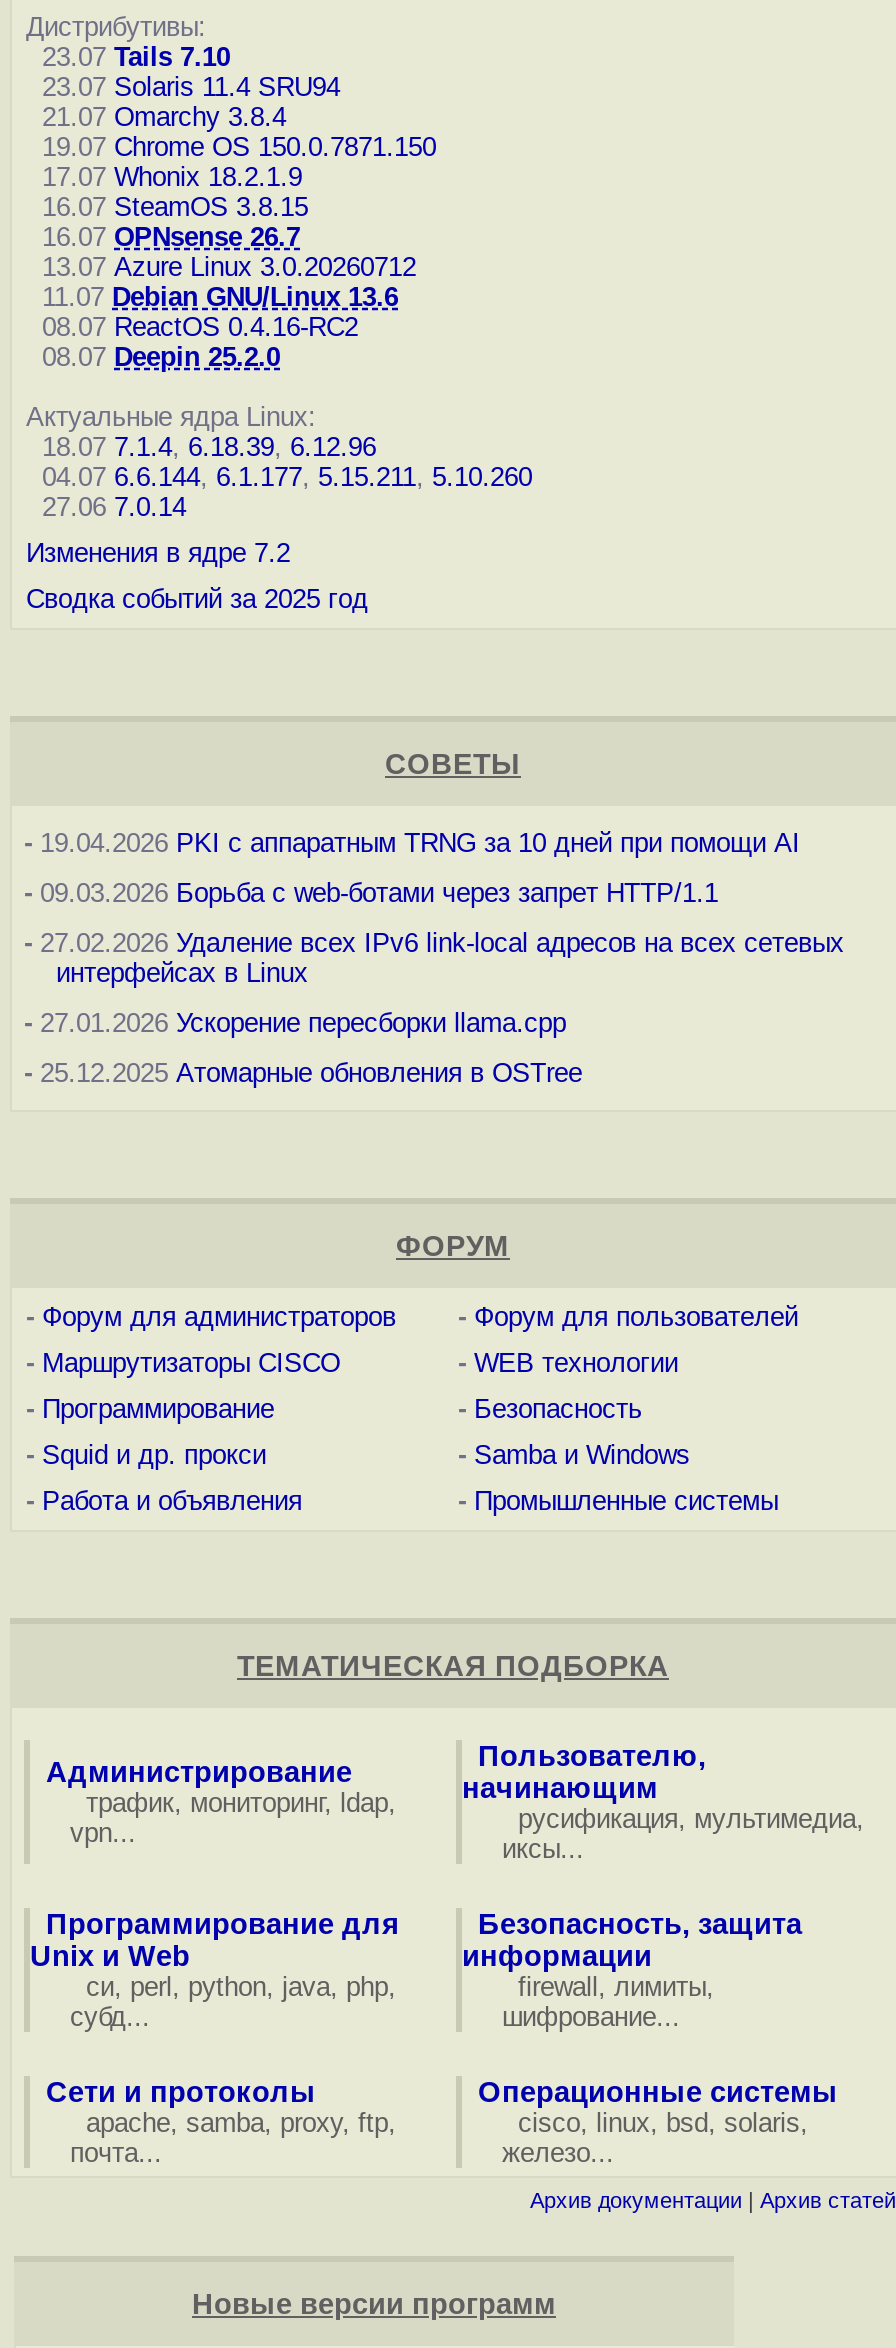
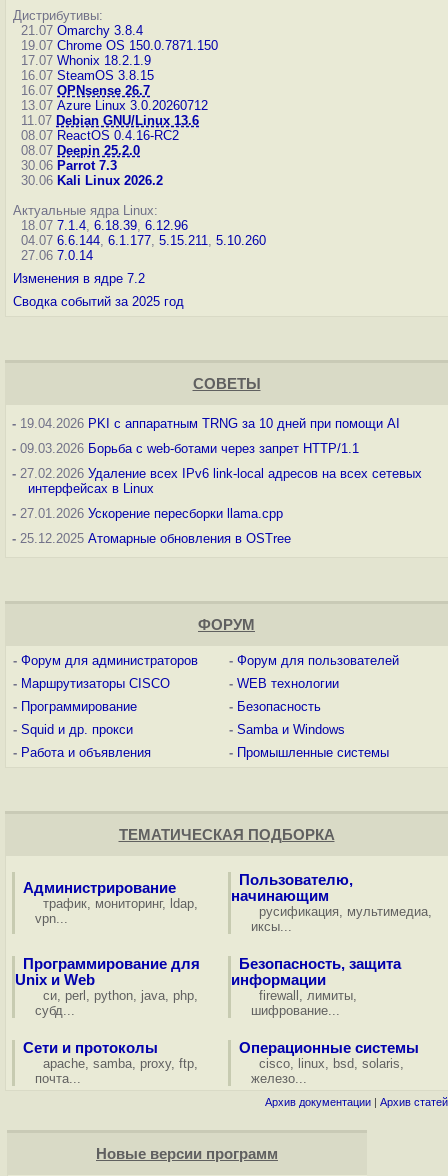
[26,42,340,102] 23.07 Tails 7.10 | 23.07 Solaris 11.4 SRU94 -> none
moved [26,102,436,372] -> [13,23,218,158]: 21.07 Omarchy 3.8.4 | 19.07 Chrome OS 150.0.7871.150 | 17.07 Whonix 18.2.1.9 | ... | 08.07 ReactOS 0.4.16-RC2 | 08.07 Deepin 25.2.0
none -> [13,158,163,188] 30.06 Parrot 7.3 | 30.06 Kali Linux 2026.2

